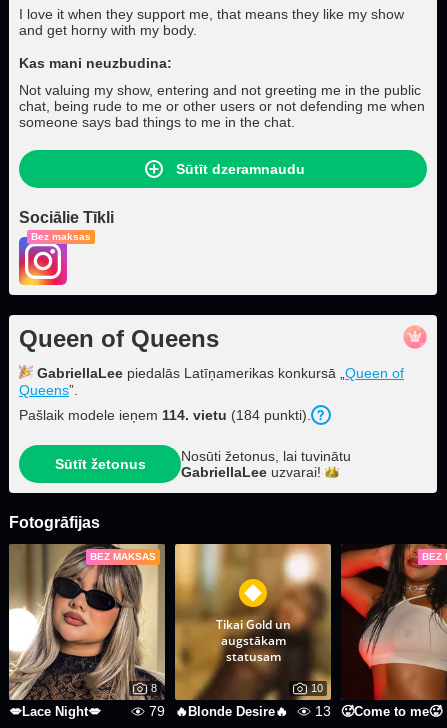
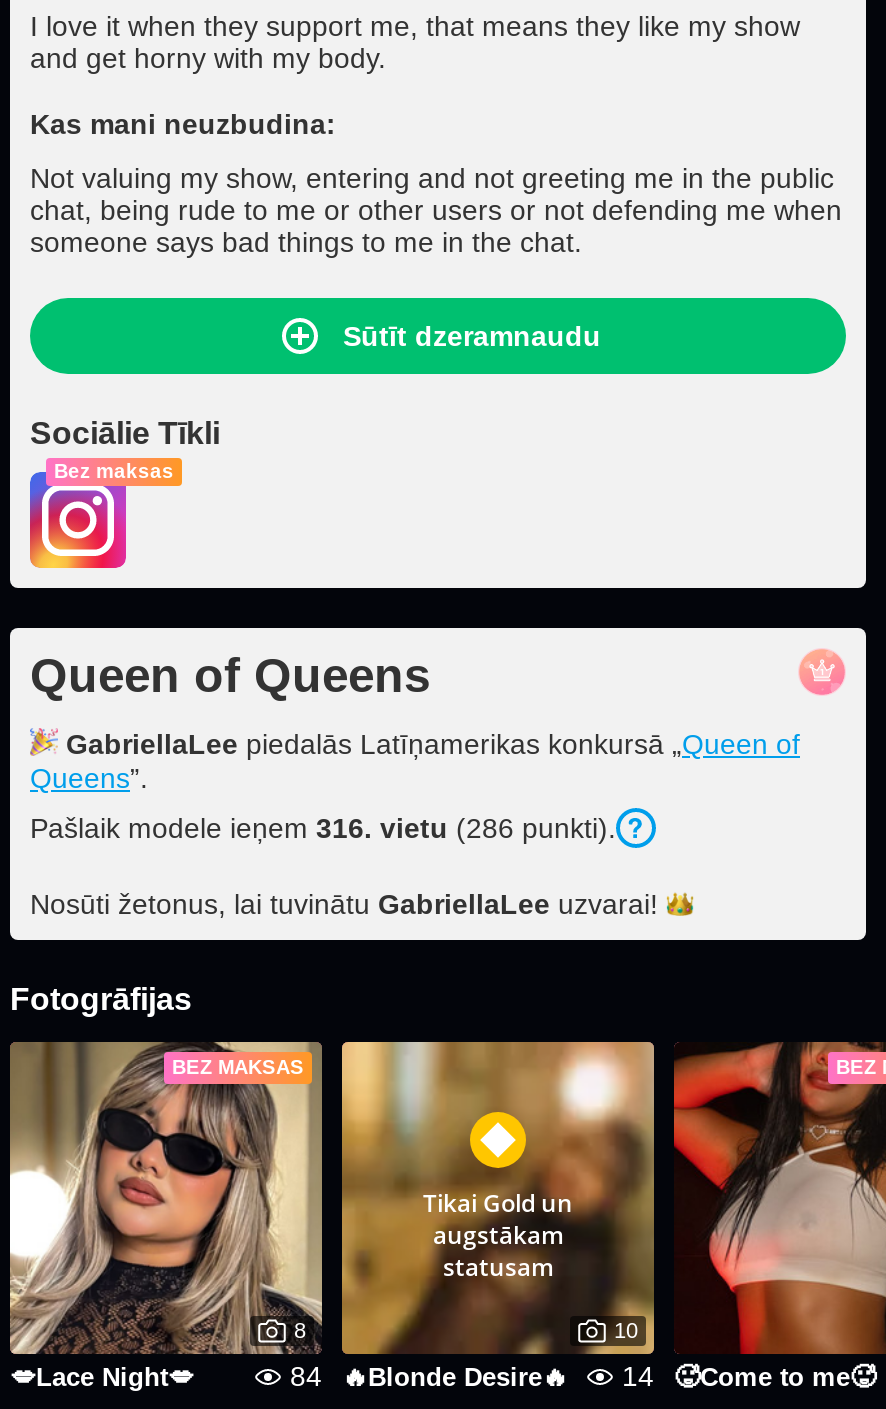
[19,407,311,423] Pašlaik modele ieņem 114. vietu (184 punkti). -> [30,812,616,844] Pašlaik modele ieņem 316. vietu (286 punkti).
[54,448,351,480] Sūtīt žetonus | Nosūti žetonus, lai tuvinātu | GabriellaLee uzvarai! -> [30,888,658,920] Nosūti žetonus, lai tuvinātu GabriellaLee uzvarai!
[149,703,165,719] 79 -> [290,1360,322,1392] 84
[315,703,331,719] 13 -> [622,1360,654,1392] 14

